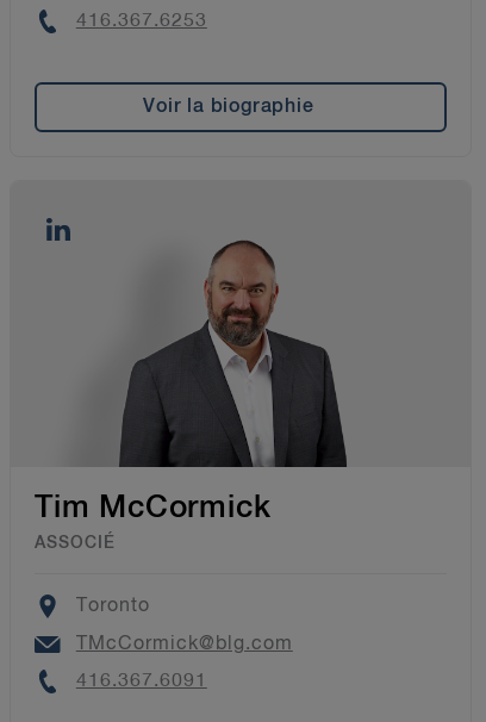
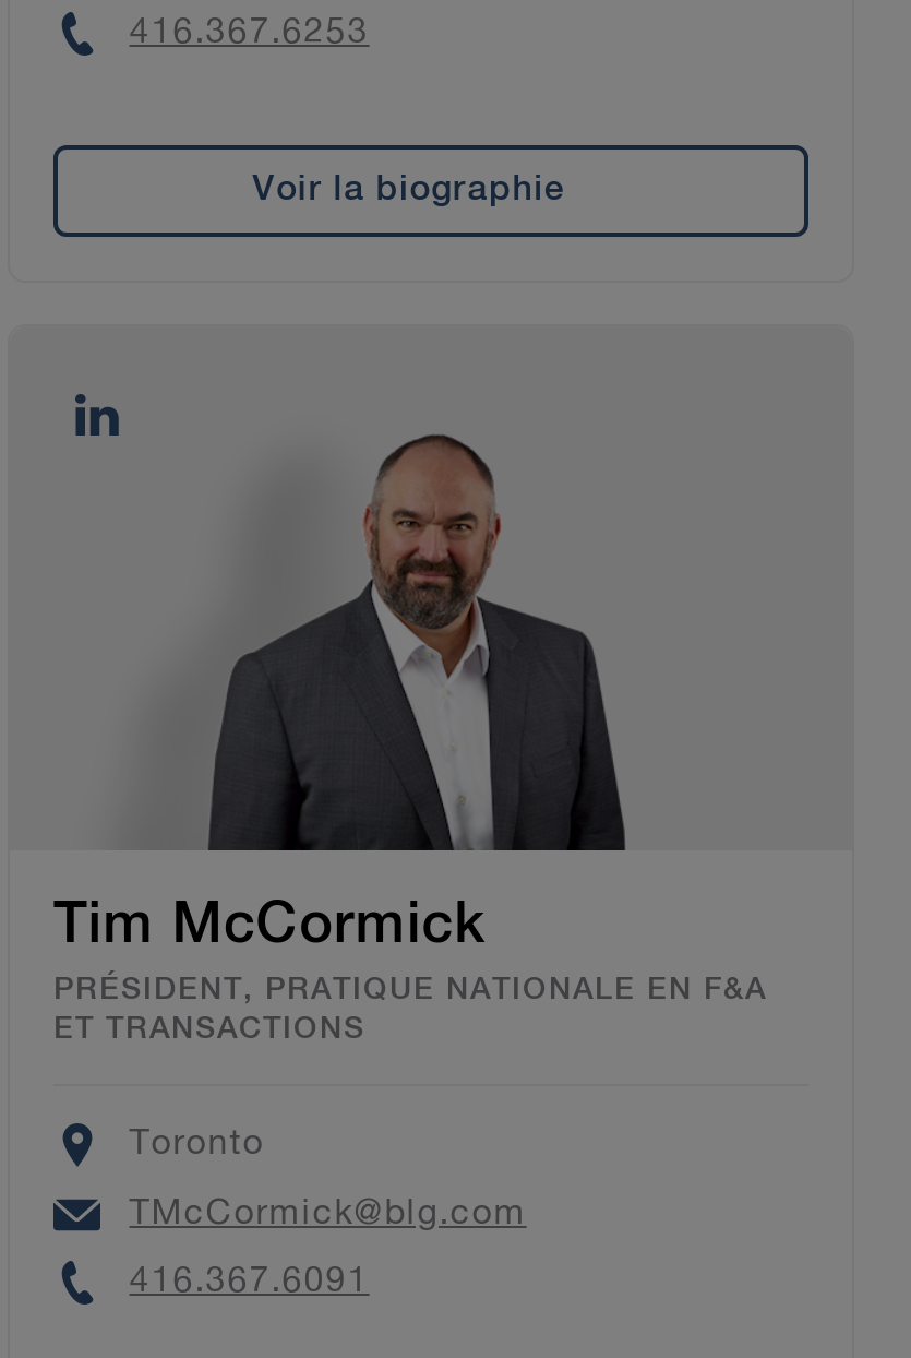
[35,535,116,552] ASSOCIÉ -> [53,975,767,1045] PRÉSIDENT, PRATIQUE NATIONALE EN F&A | ET TRANSACTIONS

